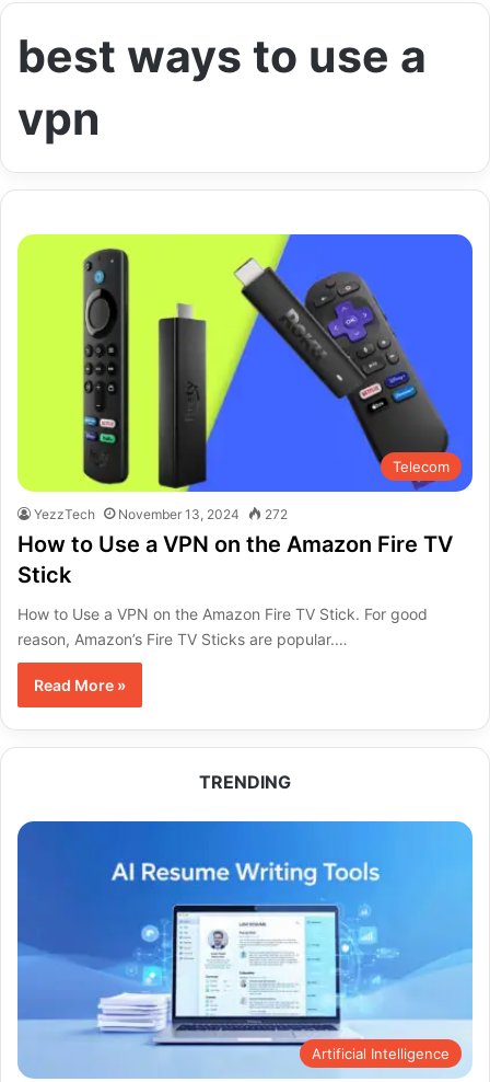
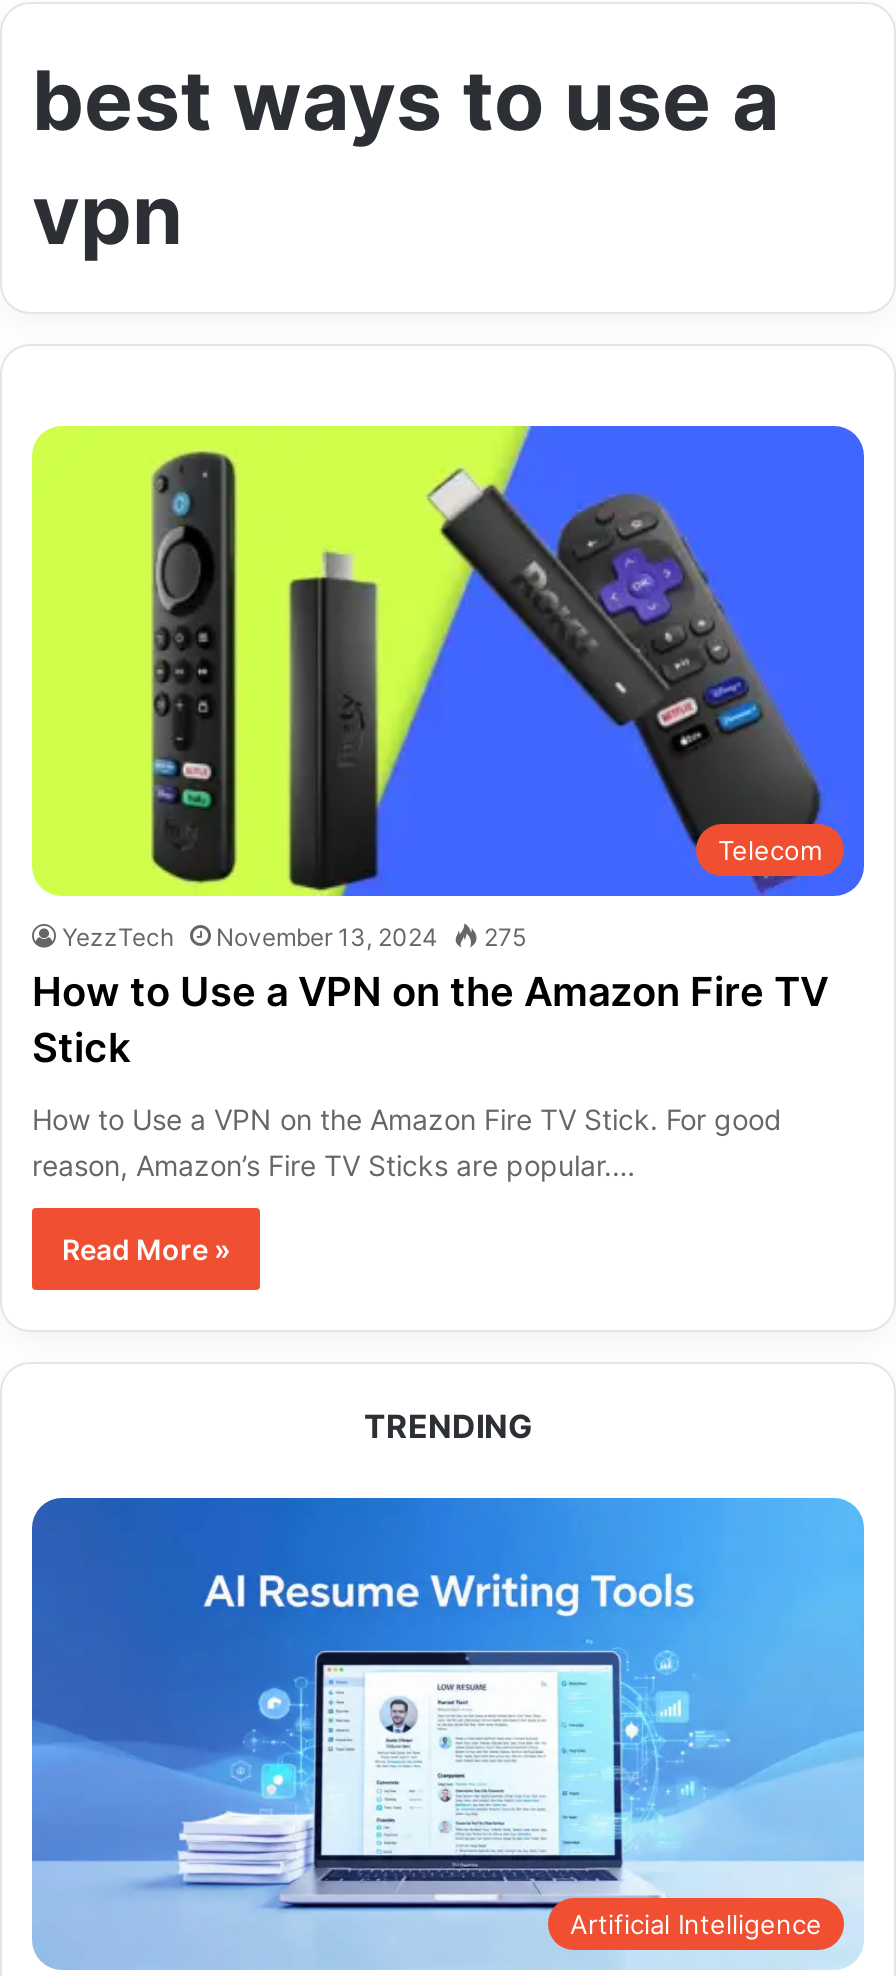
[34,506,288,522] YezzTech November 13, 2024 272 -> [62,922,526,952] YezzTech November 13, 2024 275

